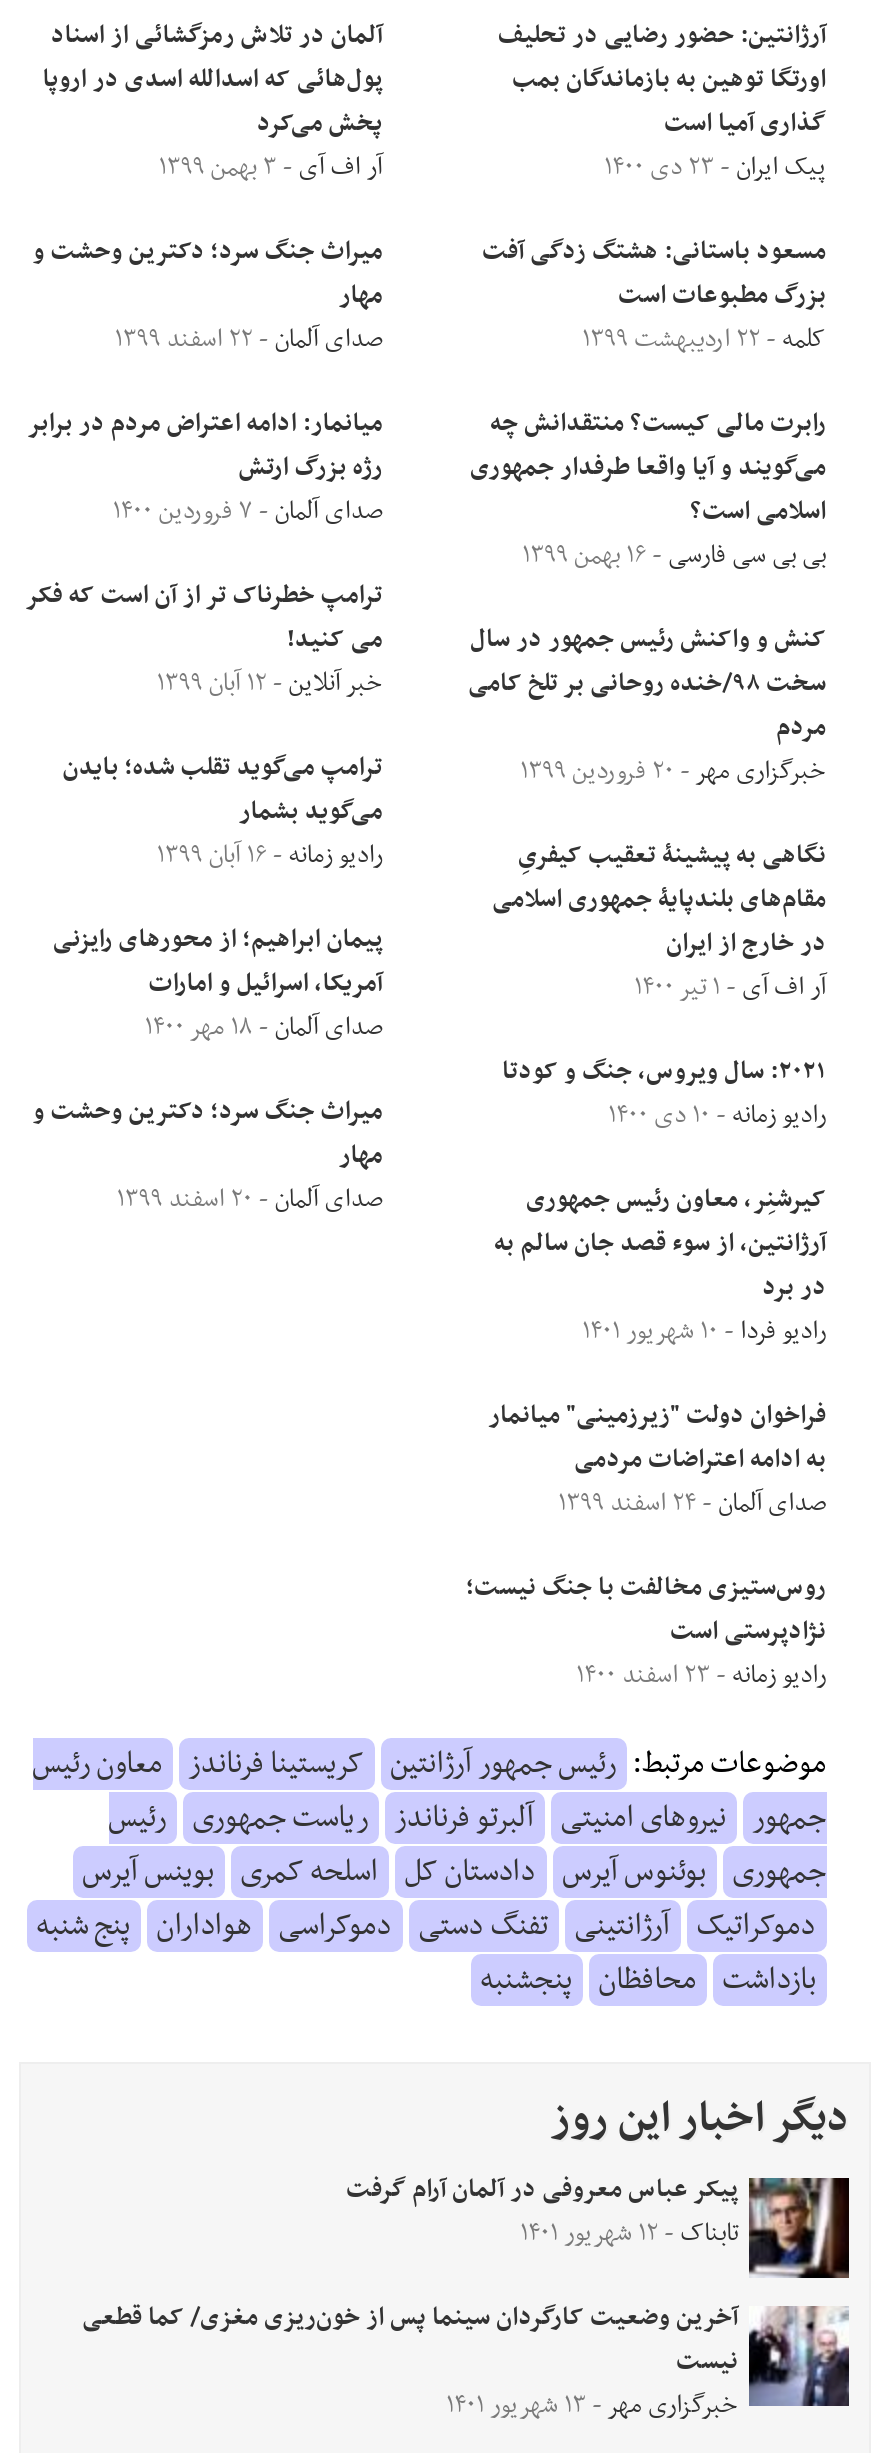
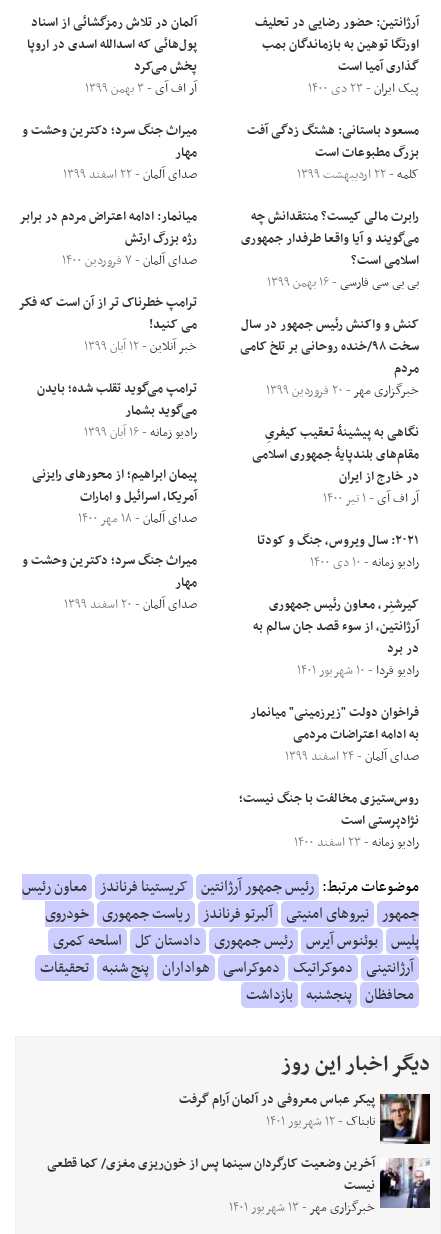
[36,1793,826,2007] جمهور نیروهای امنیتی آلبرتو فرناندز ریاست جمهوری رئیس | جمهوری بوئنوس آیرس دادستان کل اسلحه کمری بوینس آیرس | دموکراتیک آرژانتینی تفنگ دستی دموکراسی هواداران پنج شنبه | بازداشت محافظان پنجشنبه -> [40,901,419,1008] جمهور نیروهای امنیتی آلبرتو فرناندز ریاست جمهوری خودروی | پلیس بوئنوس آیرس رئیس جمهوری دادستان کل اسلحه کمری | آرژانتینی دموکراتیک دموکراسی هواداران پنج شنبه تحقیقات | محافظان پنجشنبه بازداشت

